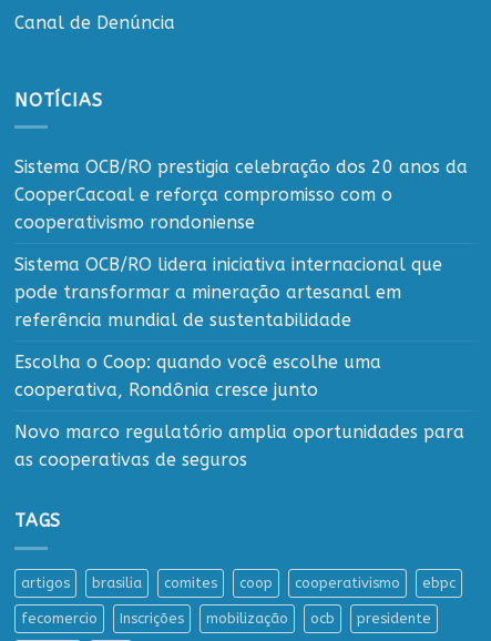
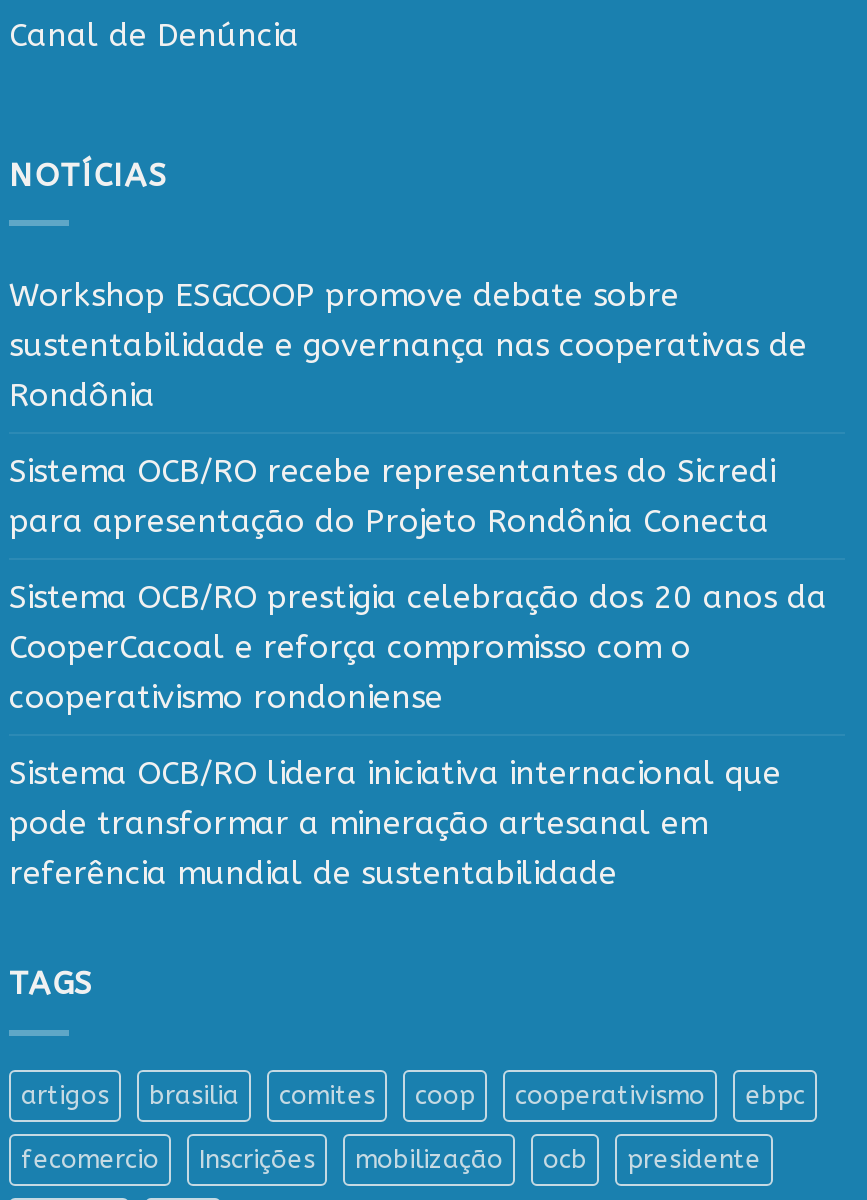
none -> [9,276,807,540] Workshop ESGCOOP promove debate sobre | sustentabilidade e governança nas cooperativas de | Rondônia | Sistema OCB/RO recebe representantes do Sicredi | para apresentação do Projeto Rondônia Conecta
moved [14,156,468,331] -> [9,578,827,892]: Sistema OCB/RO prestigia celebração dos 20 anos da | CooperCacoal e reforça compromisso com o | cooperativismo rondoniense | Sistema OCB/RO lidera iniciativa internacional que | pode transformar a mineração artesanal em | referência mundial de sustentabilidade
[14,352,464,470] Escolha o Coop: quando você escolhe uma | cooperativa, Rondônia cresce junto | Novo marco regulatório amplia oportunidades para | as cooperativas de seguros -> none

